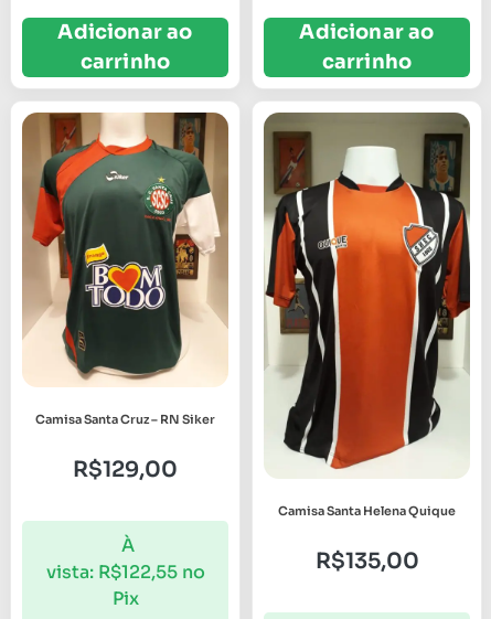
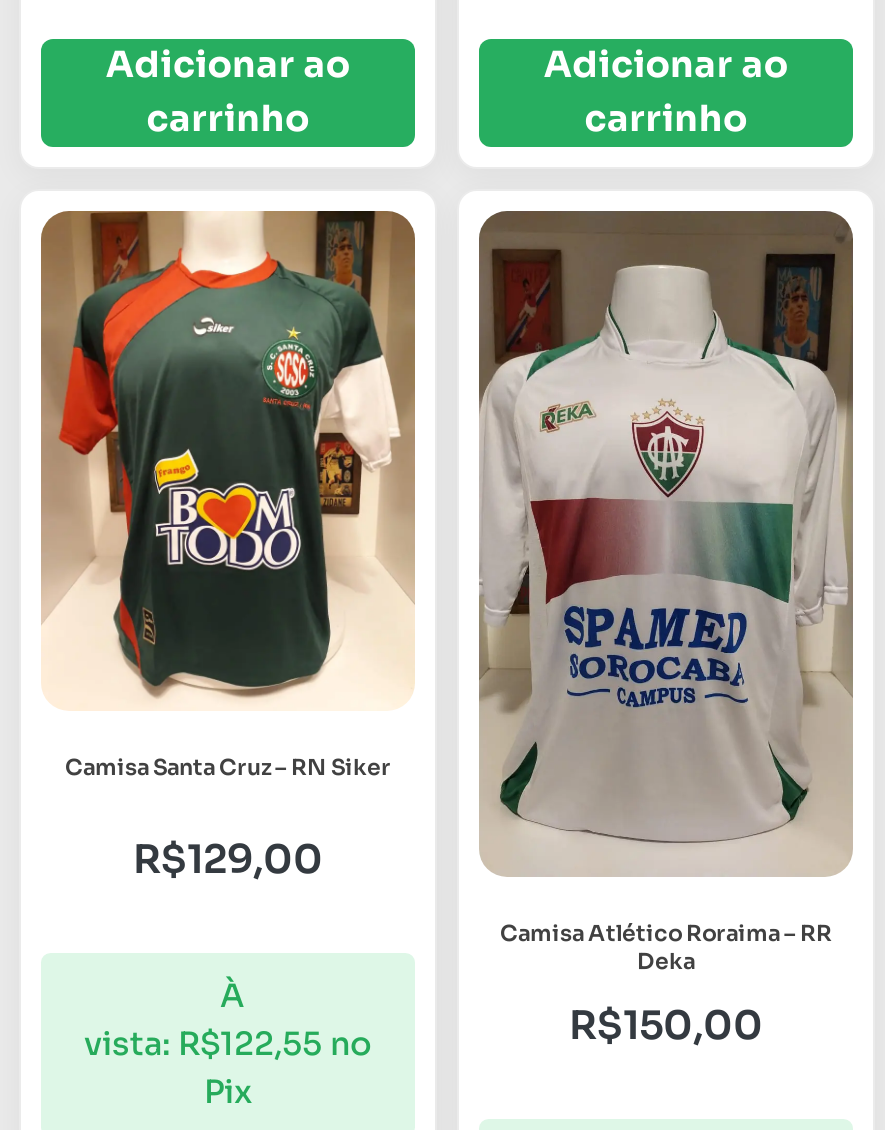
[264,113,471,518] [image] | Camisa Santa Helena Quique -> [479,210,855,976] [image] | Camisa Atlético Roraima – RR | Deka
[315,547,419,575] R$135,00 -> [569,1001,763,1051] R$150,00

